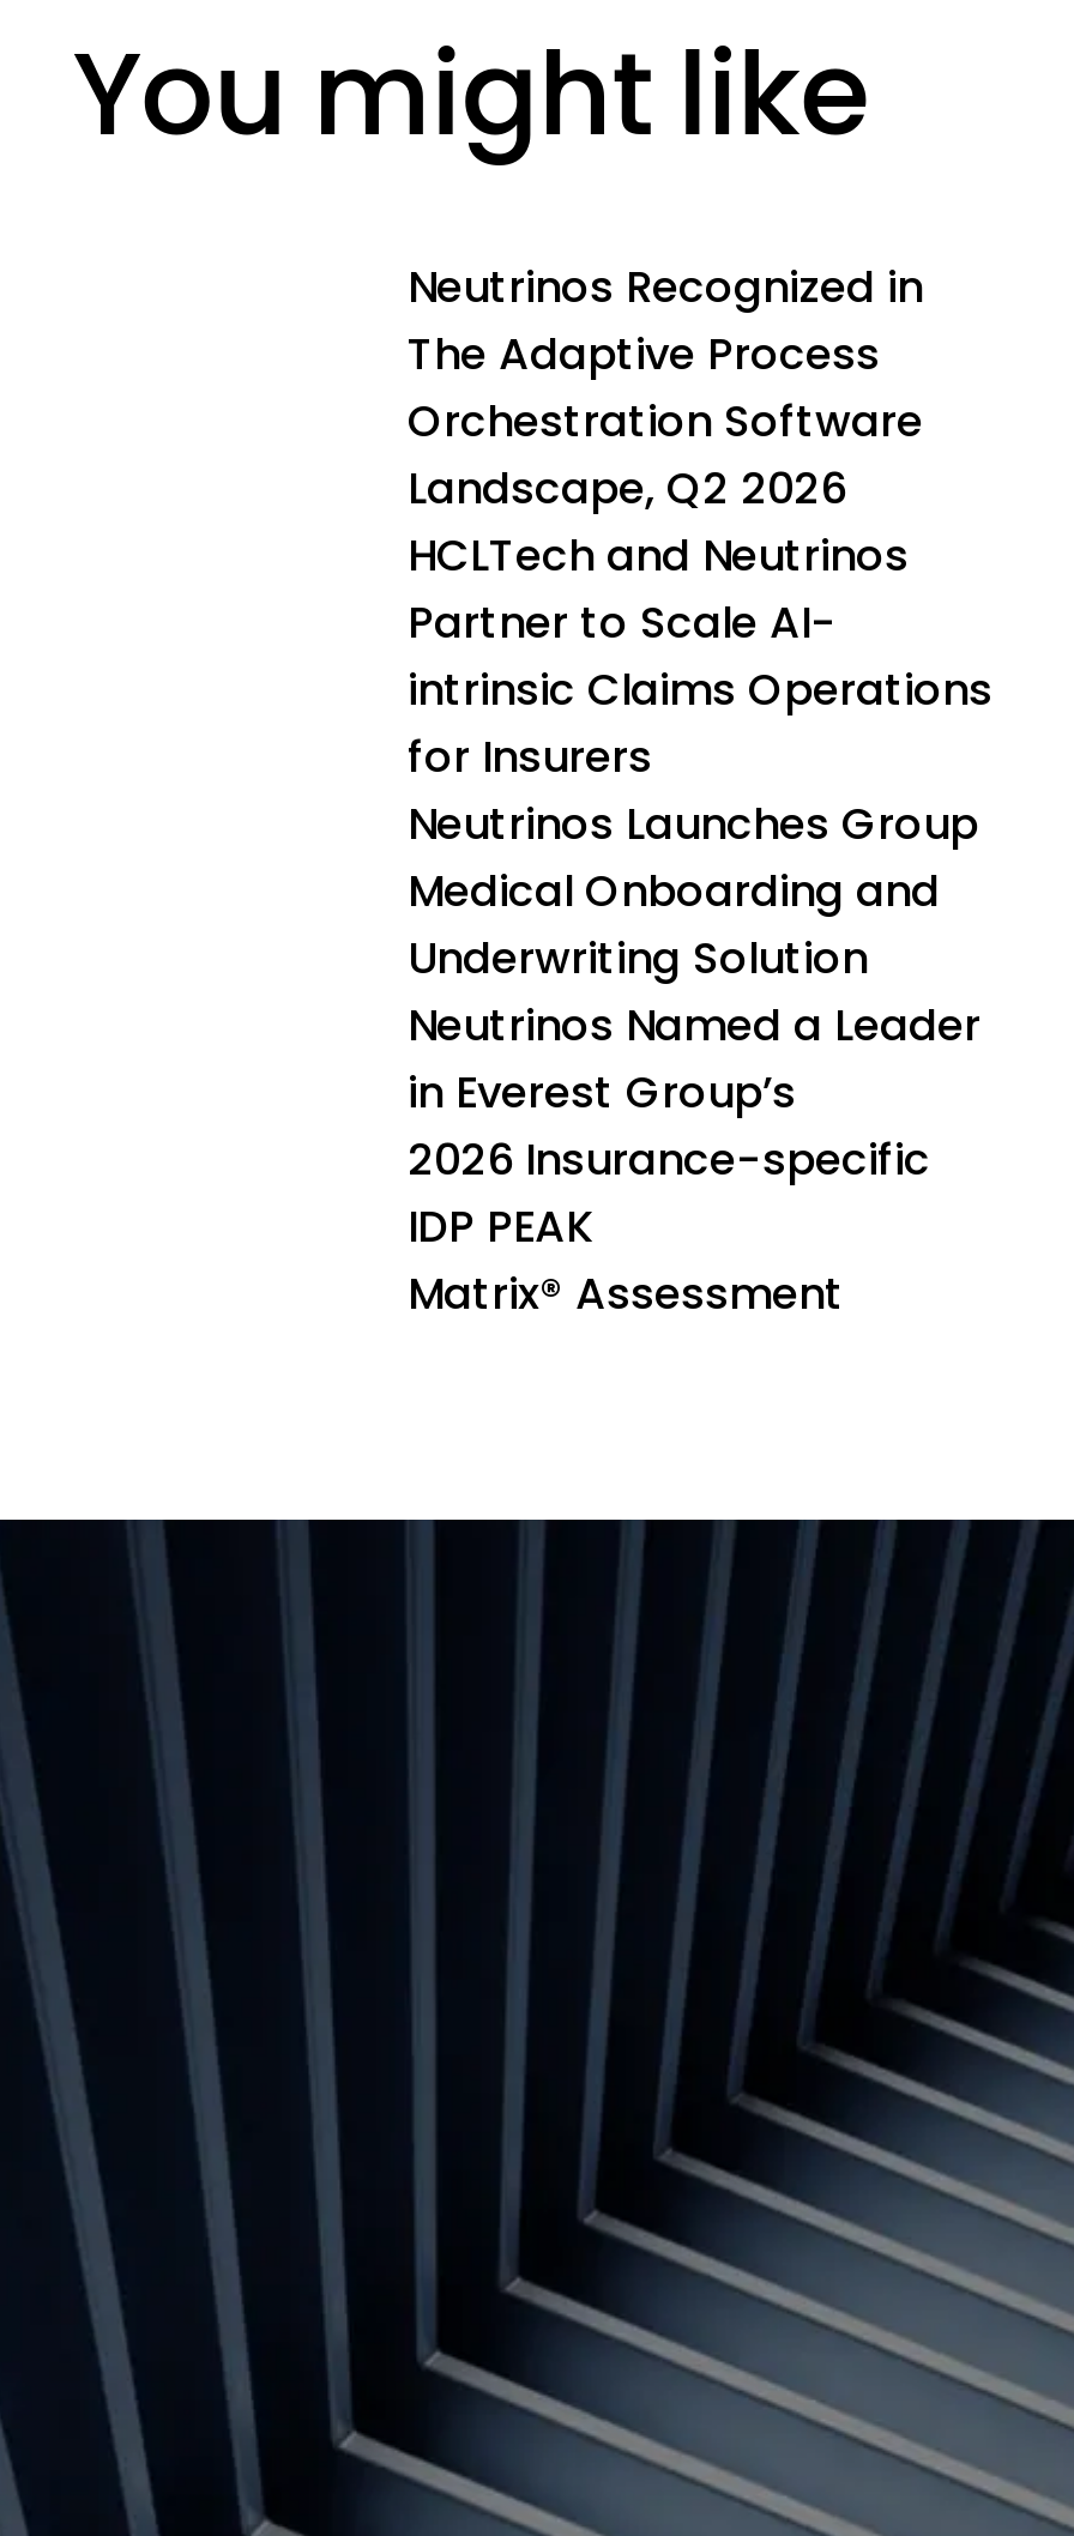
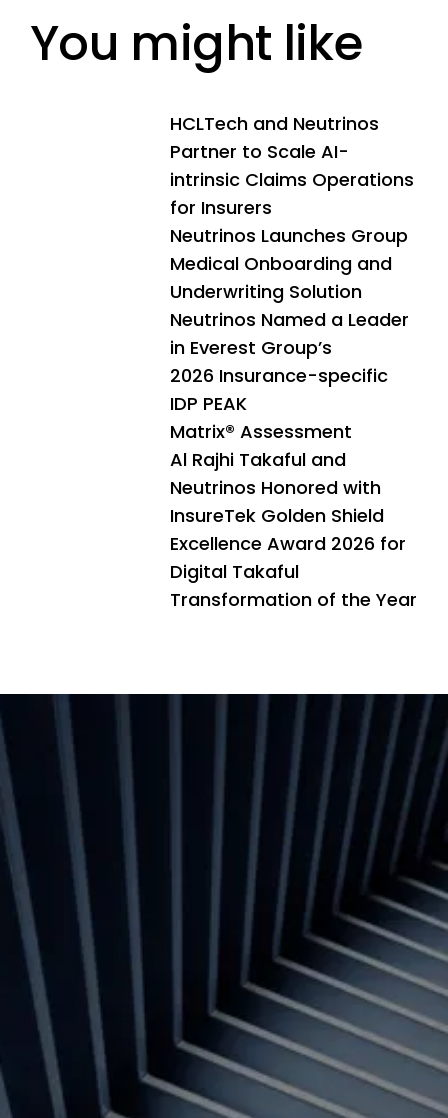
[408,257,923,519] Neutrinos Recognized in | The Adaptive Process | Orchestration Software | Landscape, Q2 2026 -> none
moved [408,526,992,1324] -> [170,111,414,444]: HCLTech and Neutrinos | Partner to Scale AI- | intrinsic Claims Operations | ... | IDP PEAK | Matrix® Assessment
none -> [170,447,417,612] Al Rajhi Takaful and | Neutrinos Honored with | InsureTek Golden Shield | Excellence Award 2026 for | Digital Takaful | Transformation of the Year

